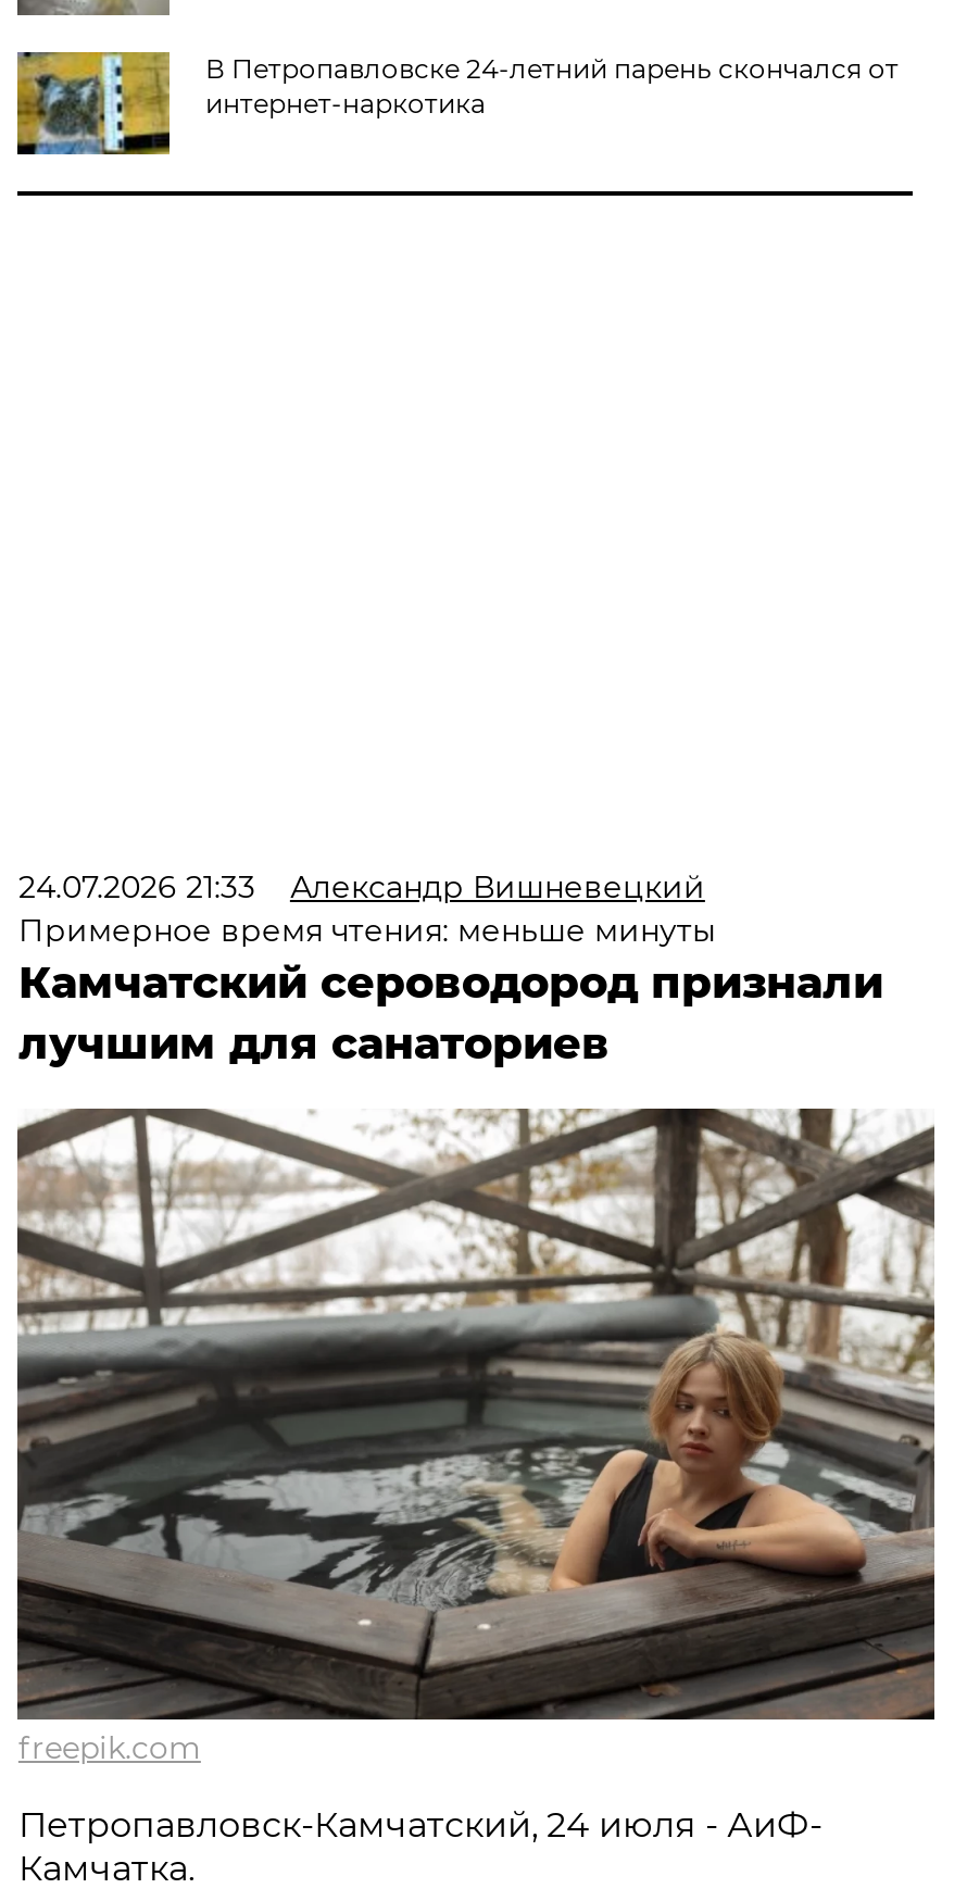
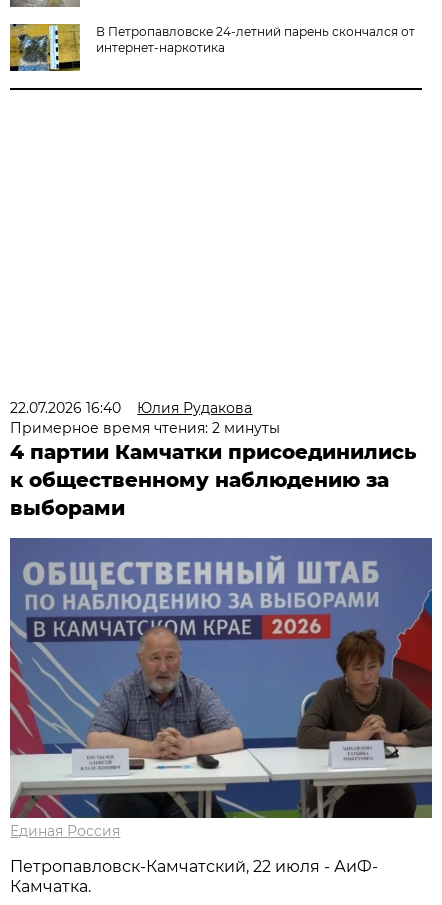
[18,867,883,1069] 24.07.2026 21:33 | Александр Вишневецкий | Примерное время чтения: меньше минуты | Камчатский сероводород признали | лучшим для санаториев -> [10,399,416,520] 22.07.2026 16:40 | Юлия Рудакова | Примерное время чтения: 2 минуты | 4 партии Камчатки присоединились | к общественному наблюдению за | выборами
[15,1106,937,1767] [image] | freepik.com -> [9,537,433,840] [image] | Единая Россия
[18,1804,822,1846] Петропавловск-Камчатский, 24 июля - АиФ- -> [10,857,378,876] Петропавловск-Камчатский, 22 июля - АиФ-

